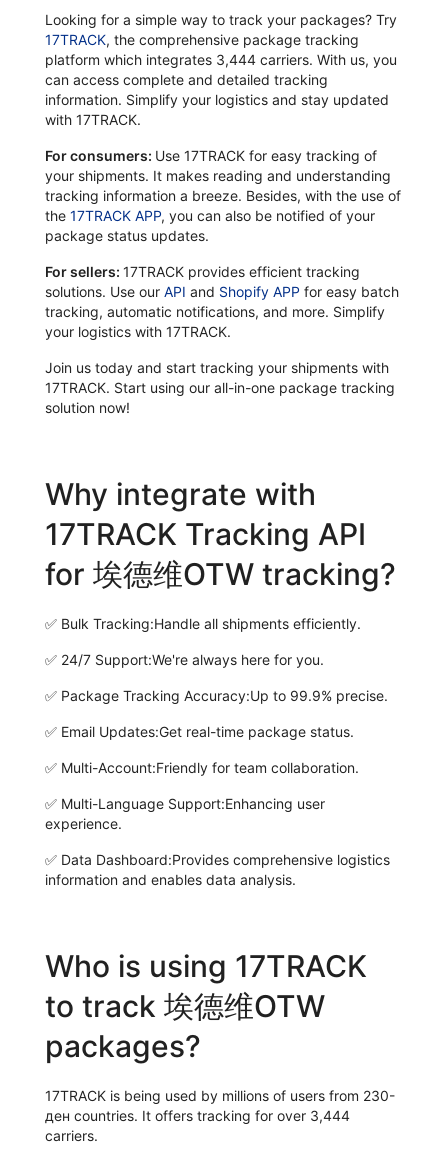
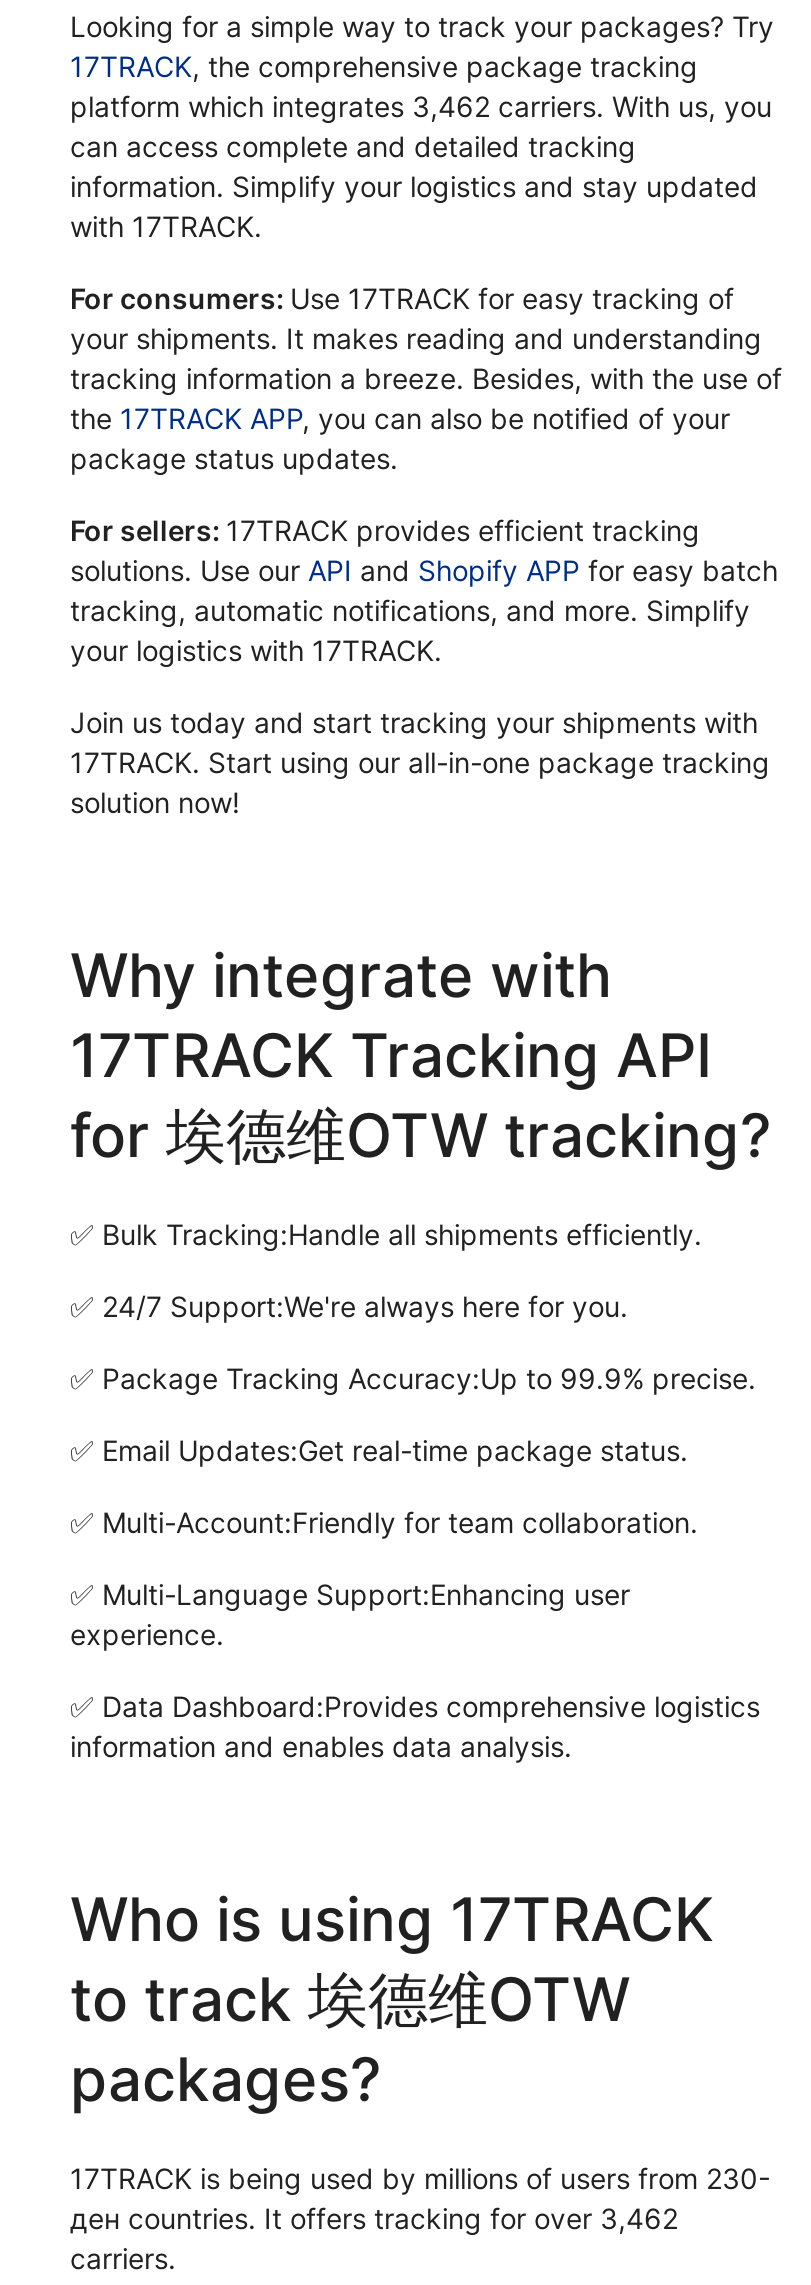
[45,51,397,68] platform which integrates 3,444 carriers. With us, you -> [70,90,772,124] platform which integrates 3,462 carriers. With us, you
[45,1107,350,1124] ден countries. It offers tracking for over 3,444 -> [70,2202,678,2236] ден countries. It offers tracking for over 3,462

